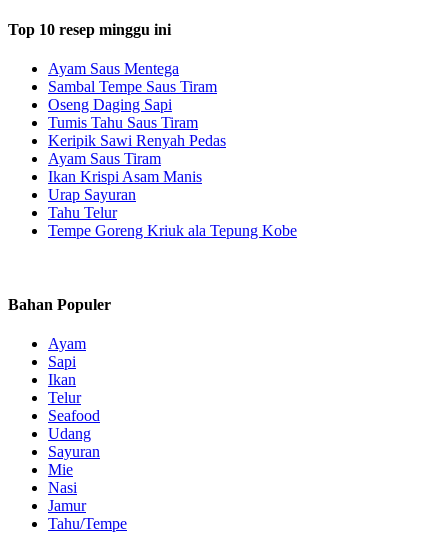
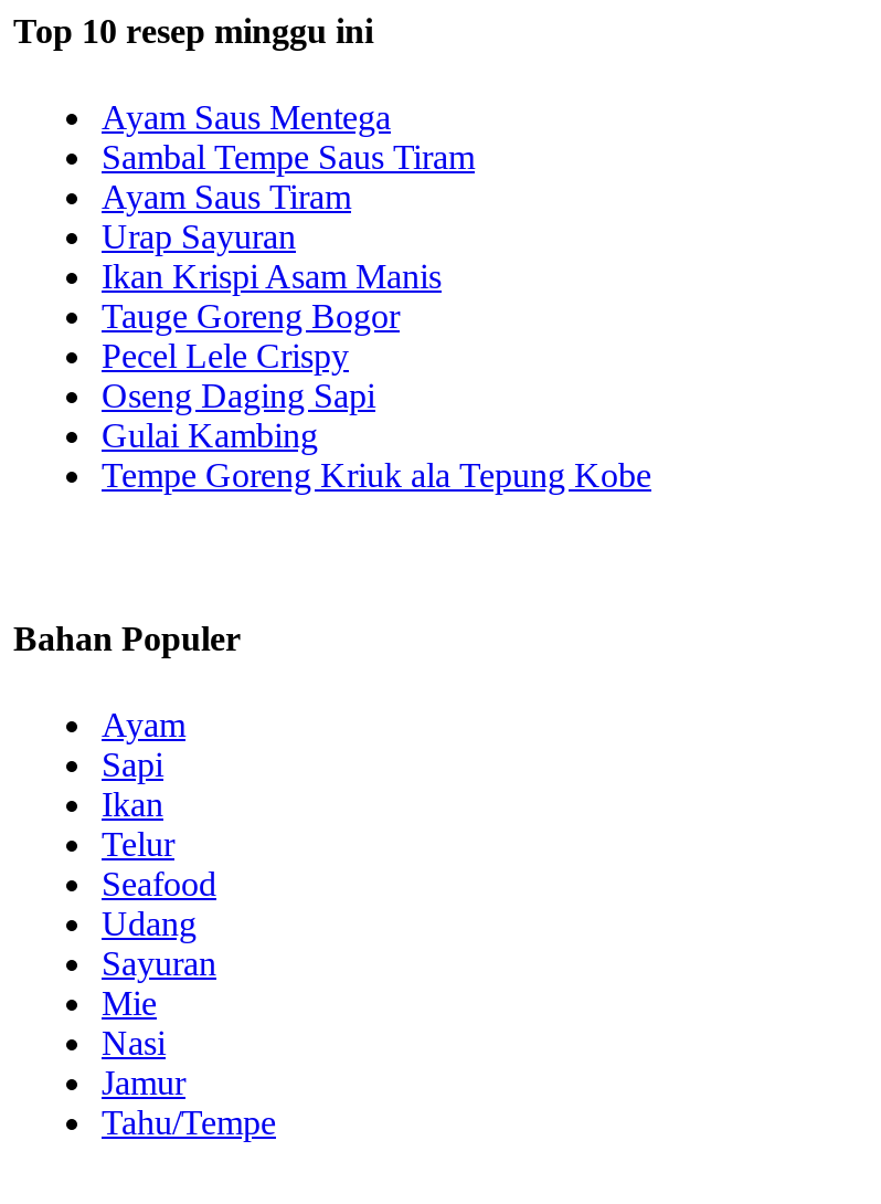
none -> [102,298,400,376] Tauge Goreng Bogor | Pecel Lele Crispy
moved [48,96,172,113] -> [102,378,375,415]: Oseng Daging Sapi
[48,114,226,221] Tumis Tahu Saus Tiram | Keripik Sawi Renyah Pedas | Tahu Telur -> [102,418,318,455] Gulai Kambing
moved [48,150,202,203] -> [102,179,442,296]: Ayam Saus Tiram | Ikan Krispi Asam Manis | Urap Sayuran

